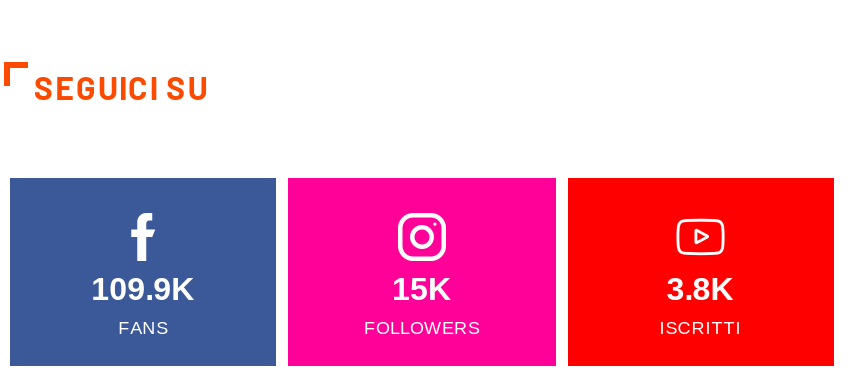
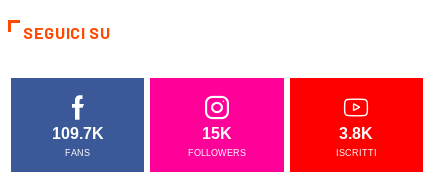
[91,272,195,306] 109.9K -> [52,125,104,142] 109.7K

